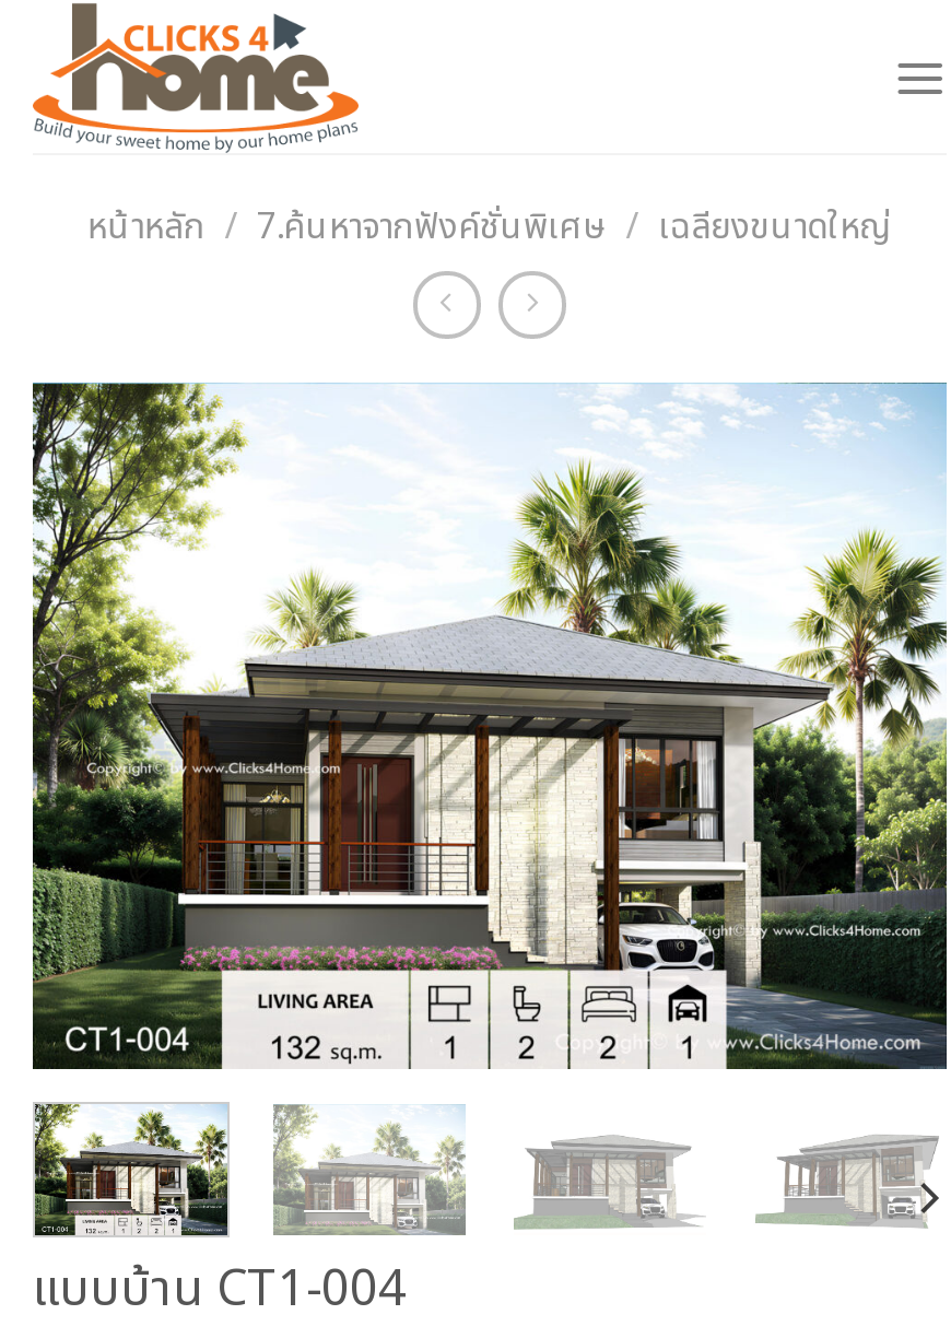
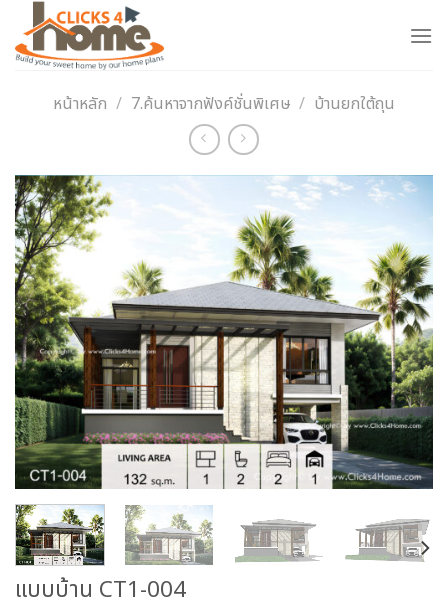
[87,201,892,254] หน้าหลัก / 7.ค้นหาจากฟังค์ชั่นพิเศษ / เฉลียงขนาดใหญ่ -> [53,92,395,116] หน้าหลัก / 7.ค้นหาจากฟังค์ชั่นพิเศษ / บ้านยกใต้ถุน

